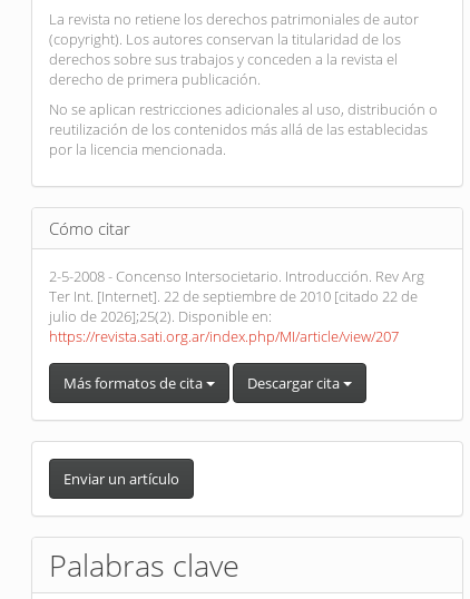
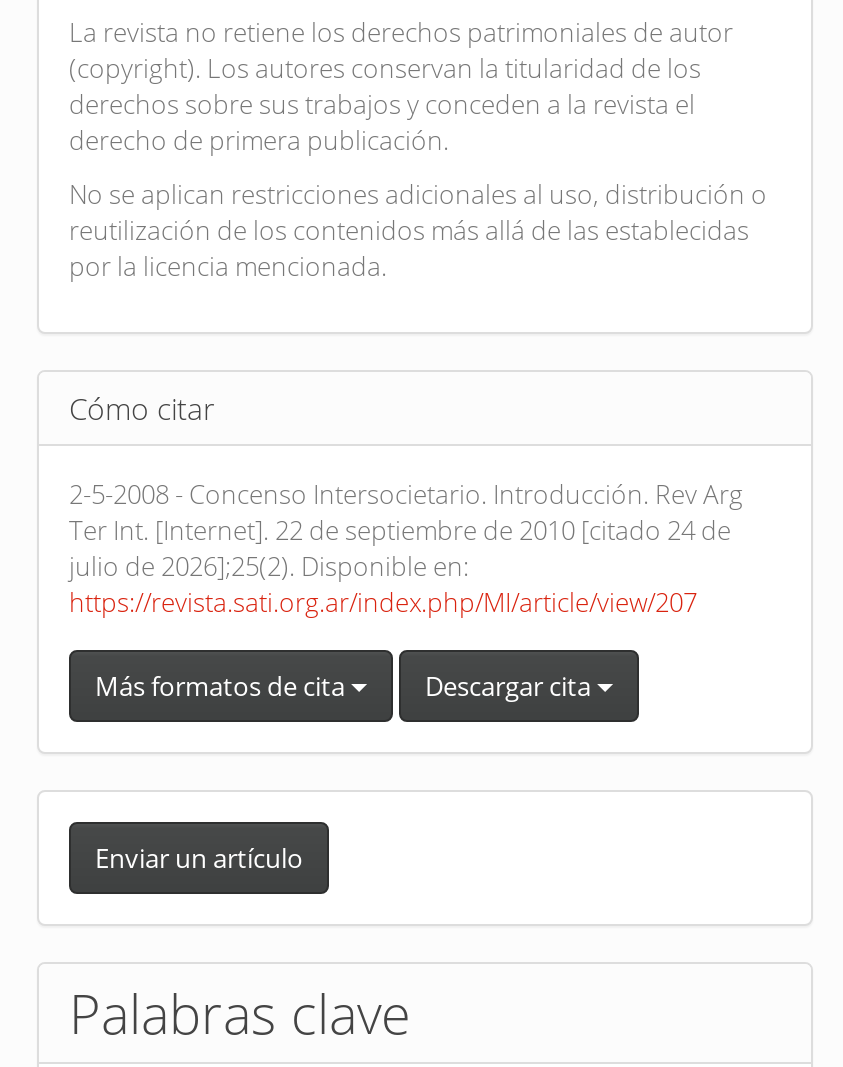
[49,286,418,306] Ter Int. [Internet]. 22 de septiembre de 2010 [citado 22 de -> [69,511,731,547] Ter Int. [Internet]. 22 de septiembre de 2010 [citado 24 de

